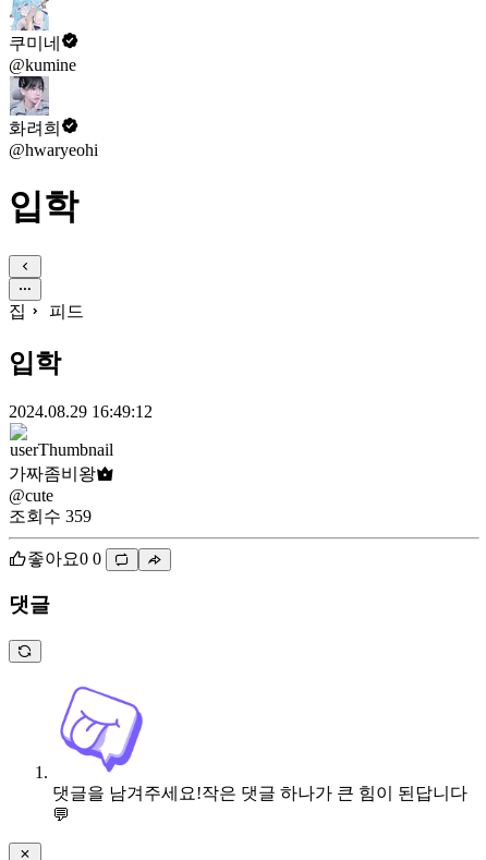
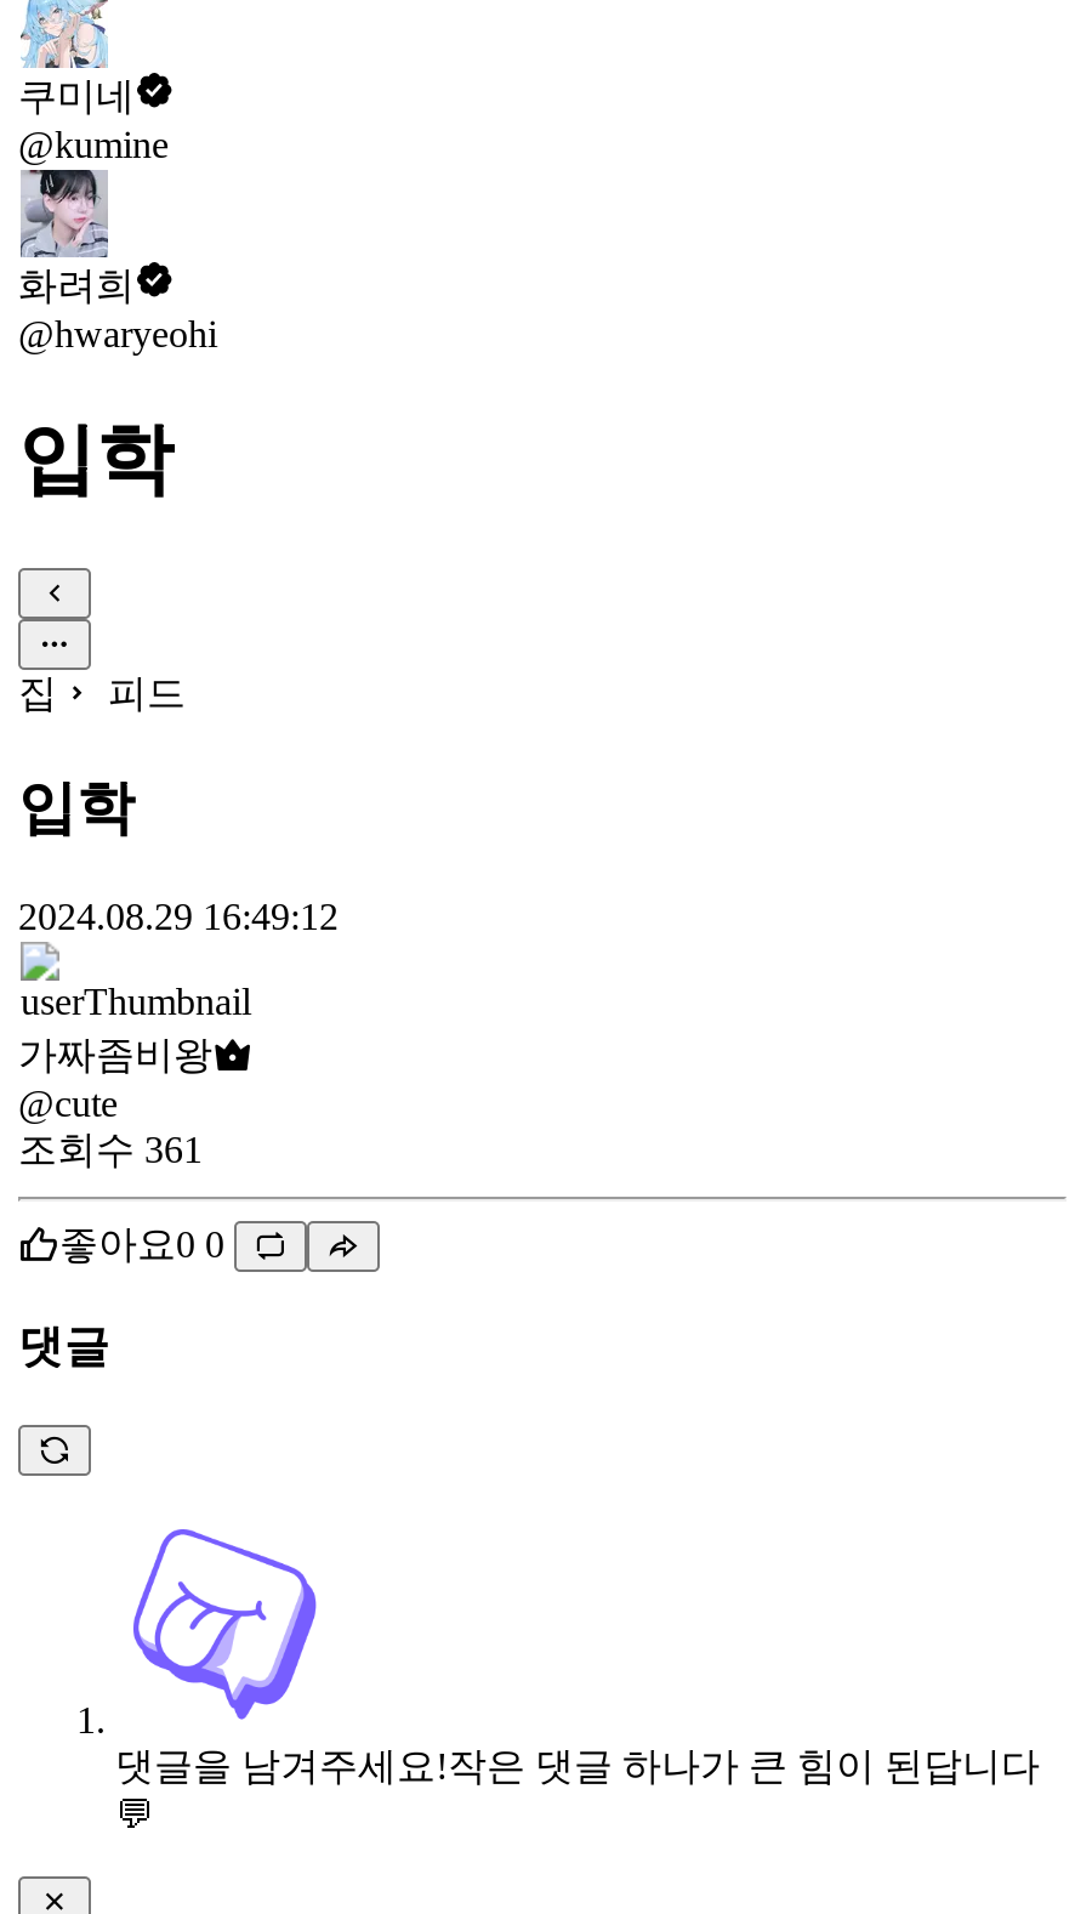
[9,507,92,525] 조회수 359 -> [18,1128,203,1169] 조회수 361

